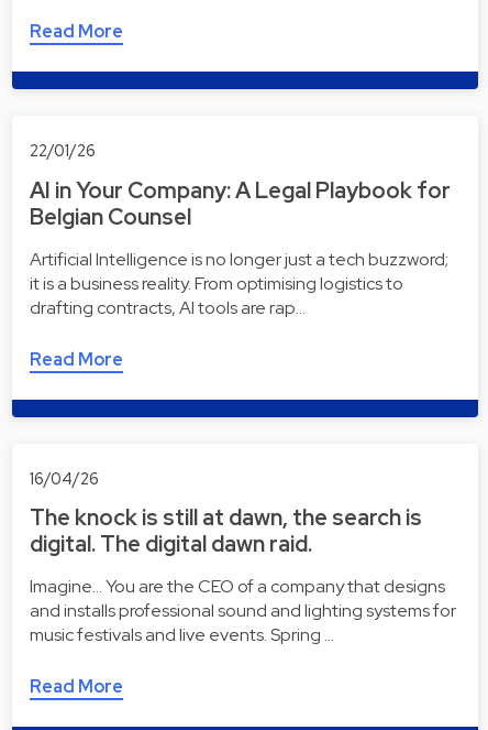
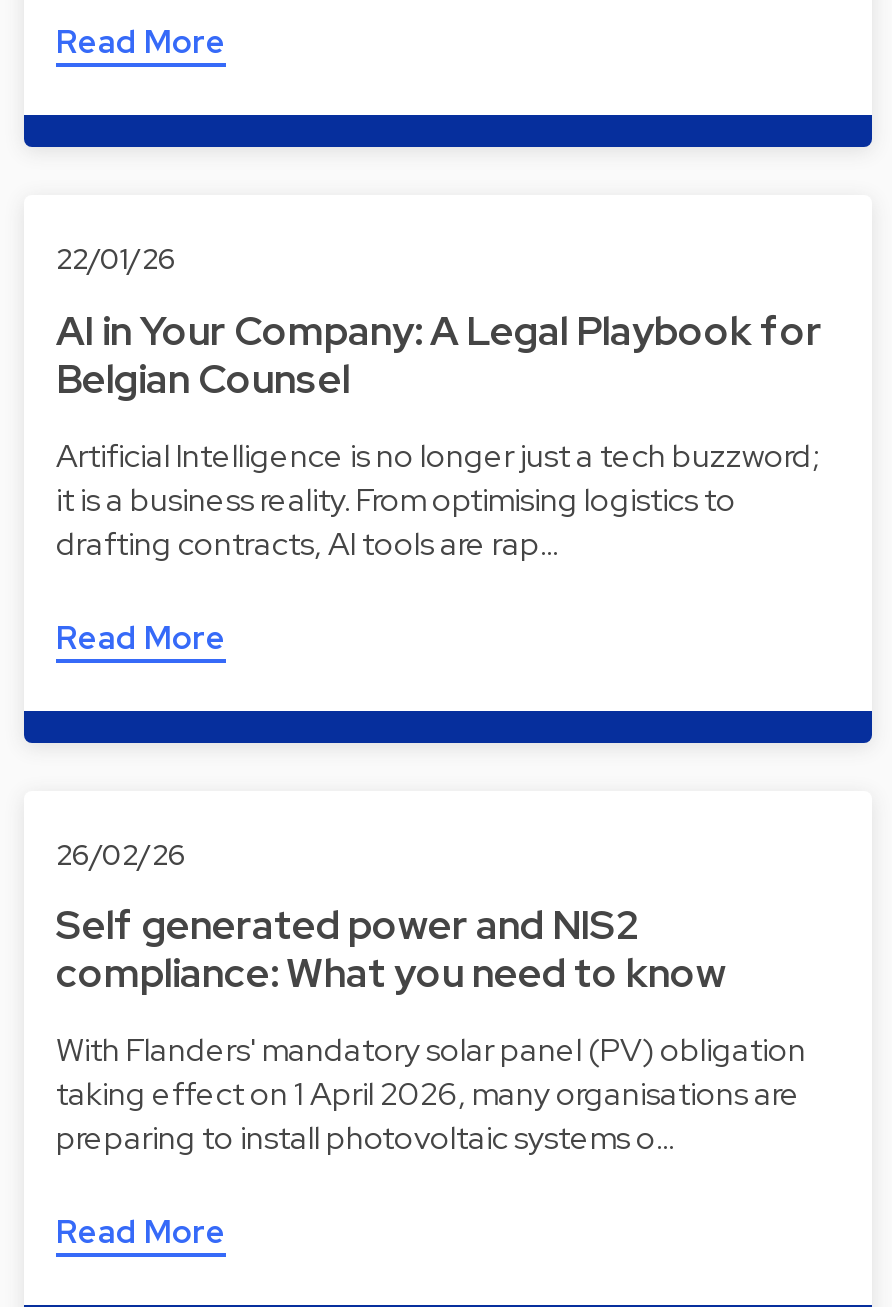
[30,468,99,489] 16/04/26 -> [56,834,186,872] 26/02/26
[30,503,422,558] The knock is still at dawn, the search is | digital. The digital dawn raid. -> [56,899,726,999] Self generated power and NIS2 | compliance: What you need to know
[30,575,456,646] Imagine... You are the CEO of a company that designs | and installs professional sound and lighting systems for | music festivals and live events. Spring … -> [56,1029,806,1159] With Flanders' mandatory solar panel (PV) obligation | taking effect on 1 April 2026, many organisations are | preparing to install photovoltaic systems o…

